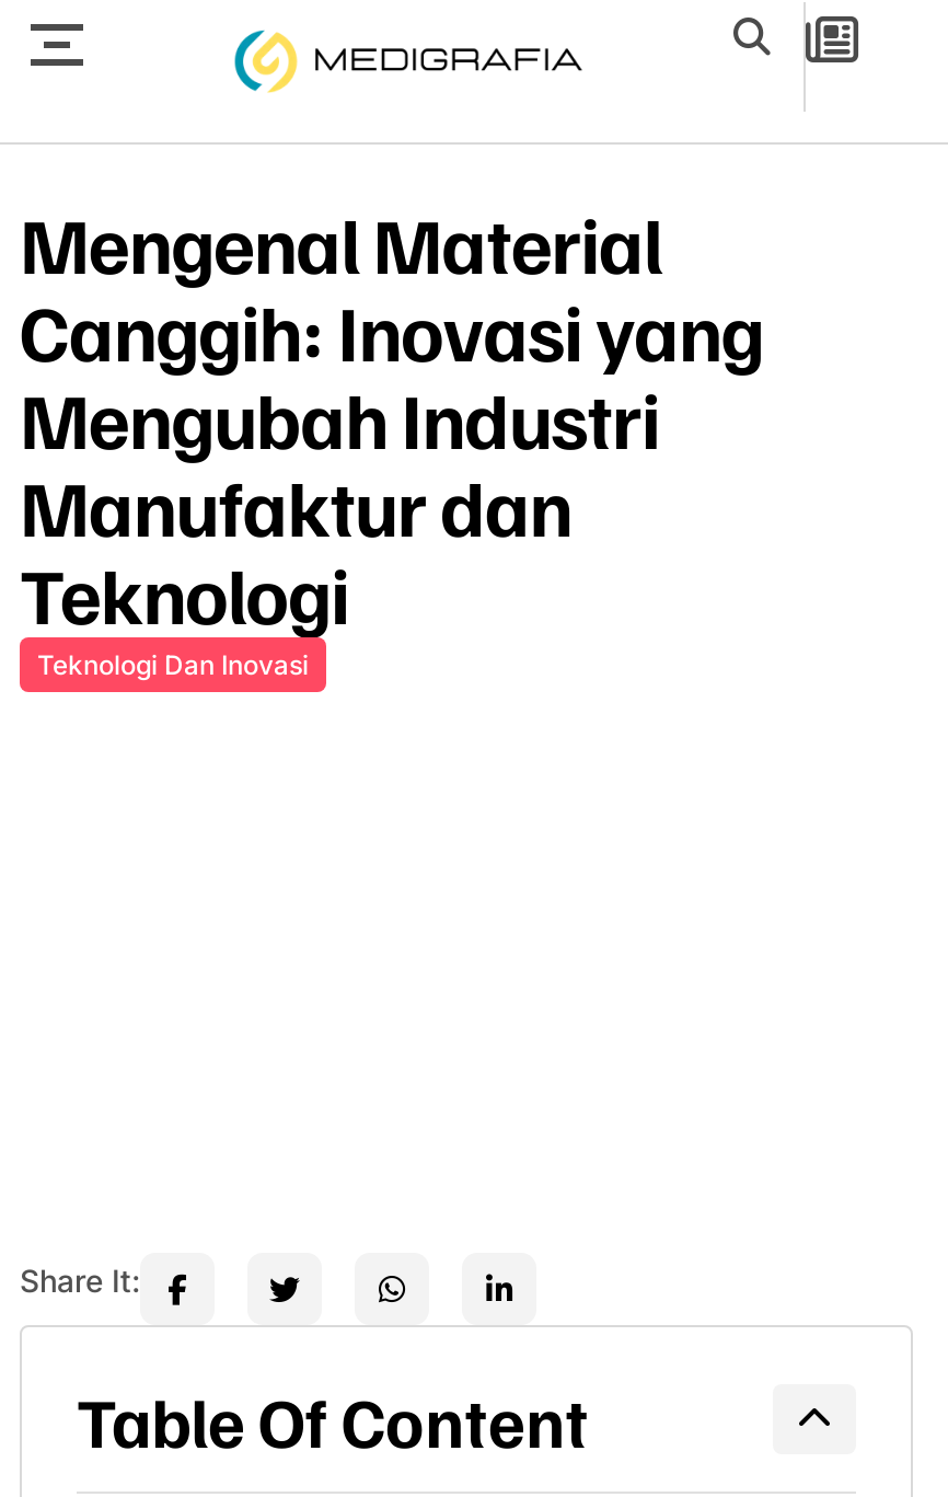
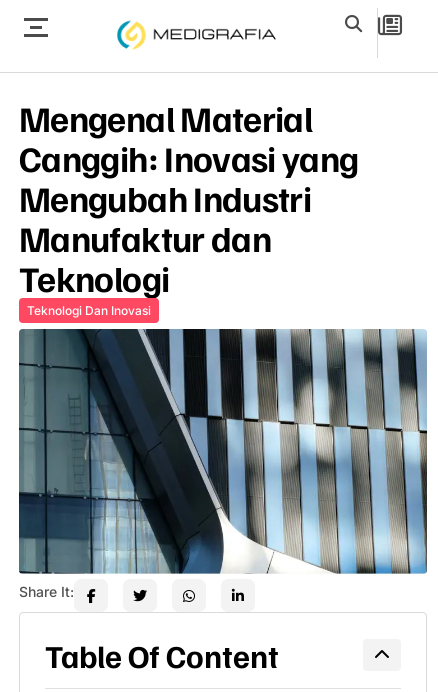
none -> [18,328,428,575] [image]

